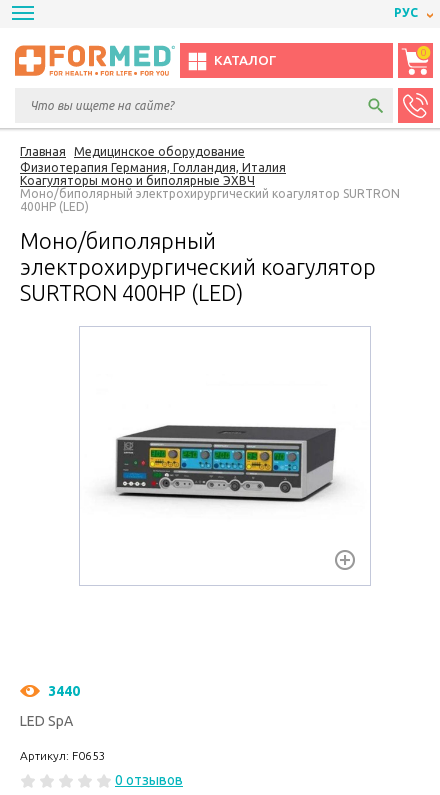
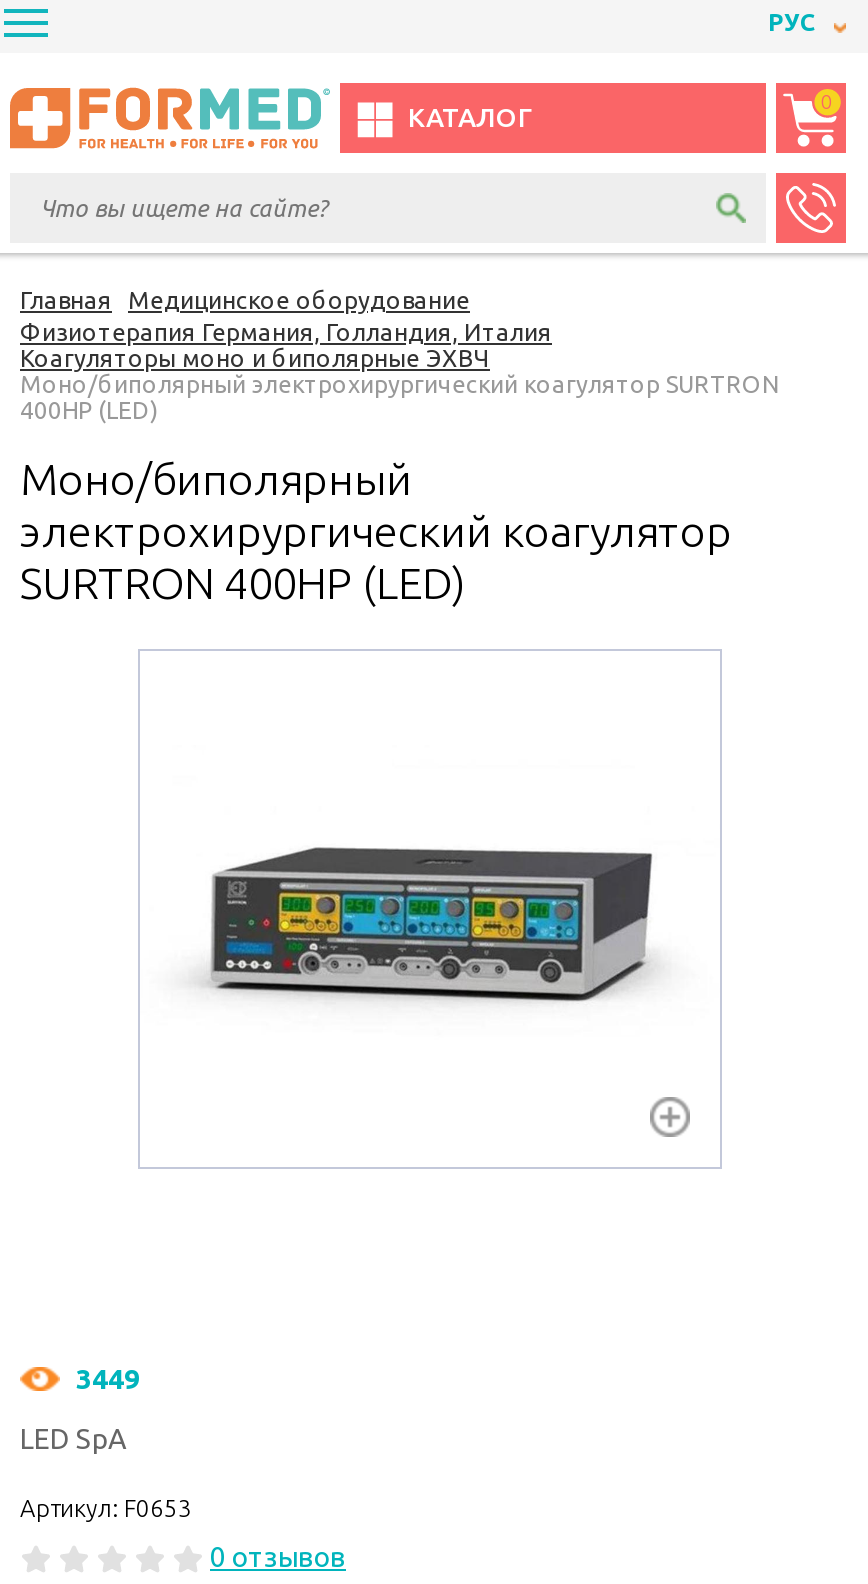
[48,683,80,699] 3440 -> [76,1363,140,1395] 3449

